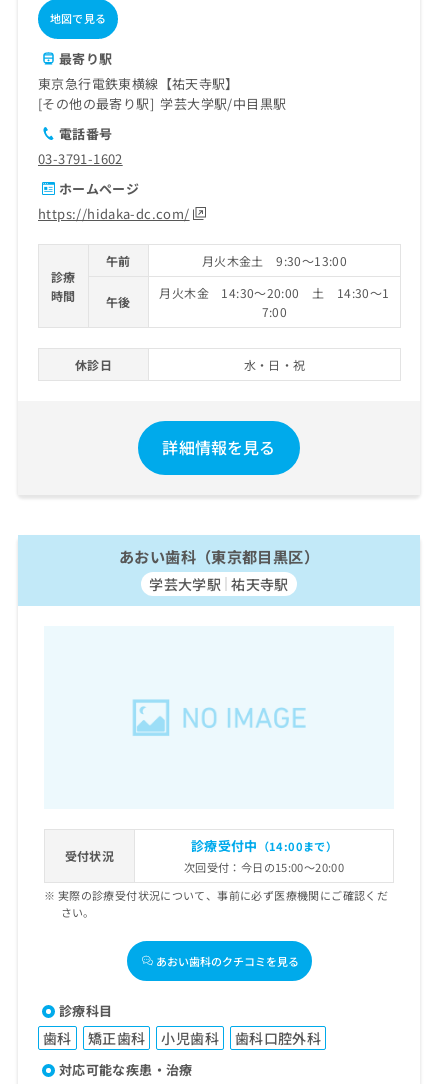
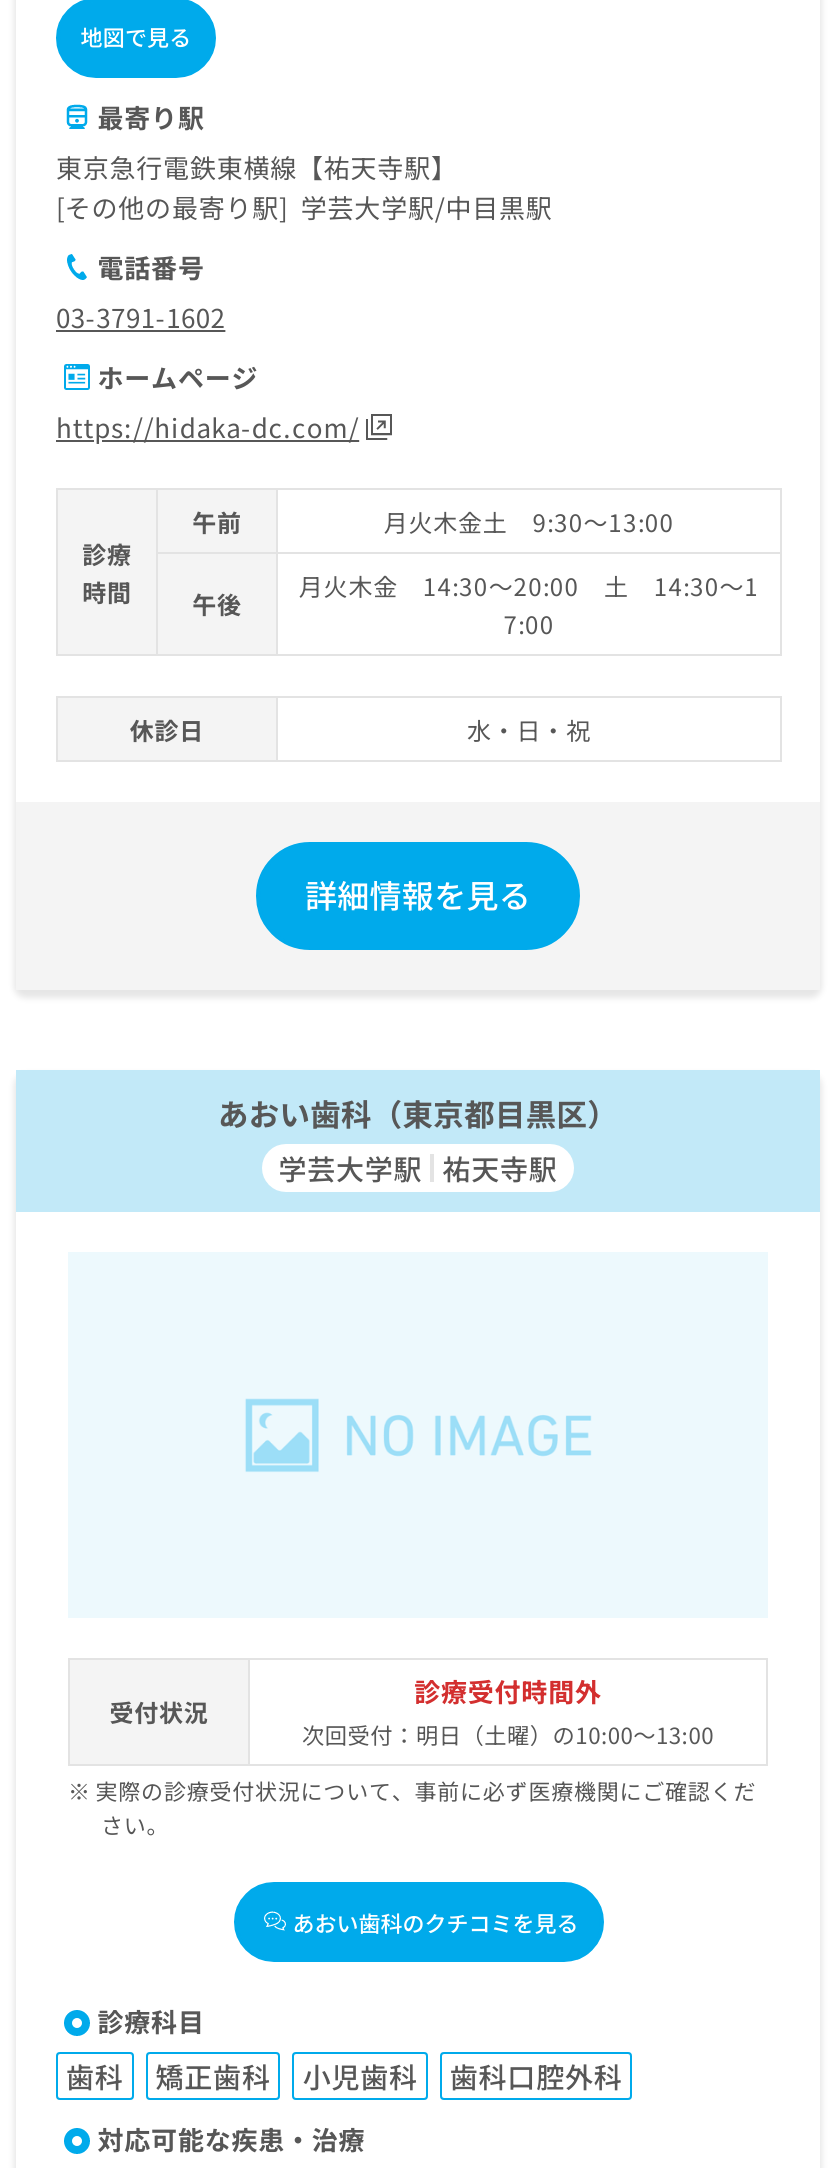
[184,836,344,875] 診療受付中（14:00まで） | 次回受付：今日の15:00～20:00 -> [302,1672,714,1750] 診療受付時間外 | 次回受付：明日（土曜）の10:00～13:00

